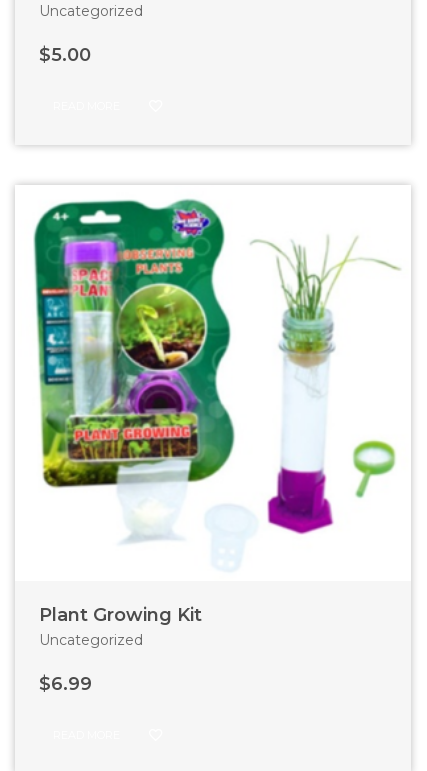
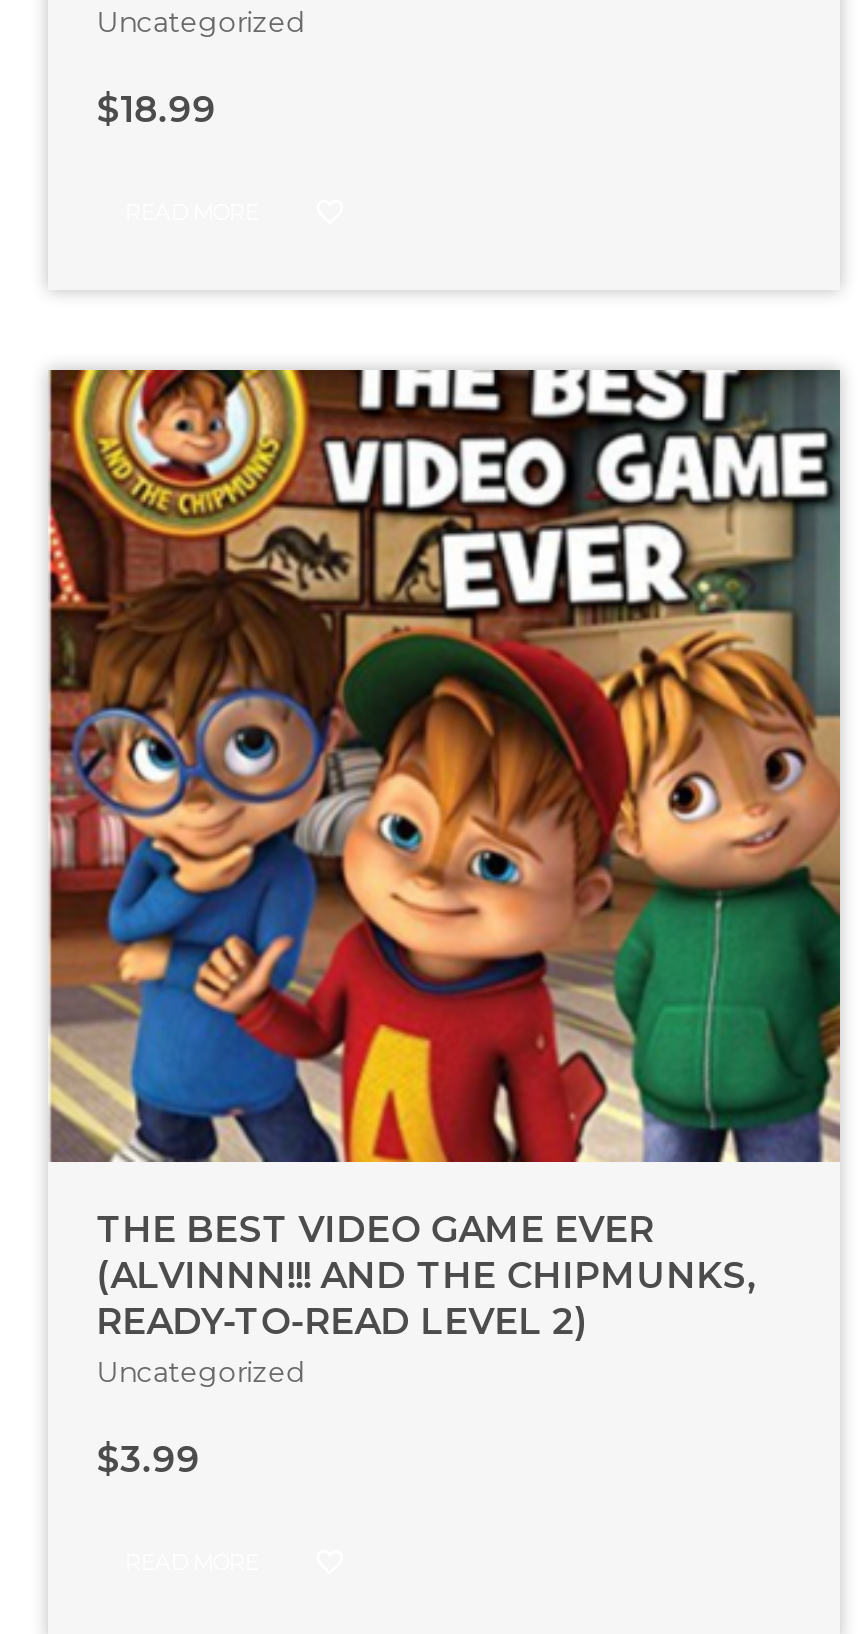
[39,44,91,66] $5.00 -> [96,89,216,133] $18.99
[15,185,411,542] [image] -> [48,368,842,1164] [image]
[39,604,202,626] Plant Growing Kit -> [96,1208,756,1344] THE BEST VIDEO GAME EVER | (ALVINNN!!! AND THE CHIPMUNKS, | READY-TO-READ LEVEL 2)
[39,673,92,695] $6.99 -> [96,1438,200,1482] $3.99

